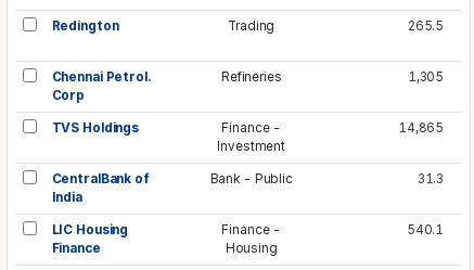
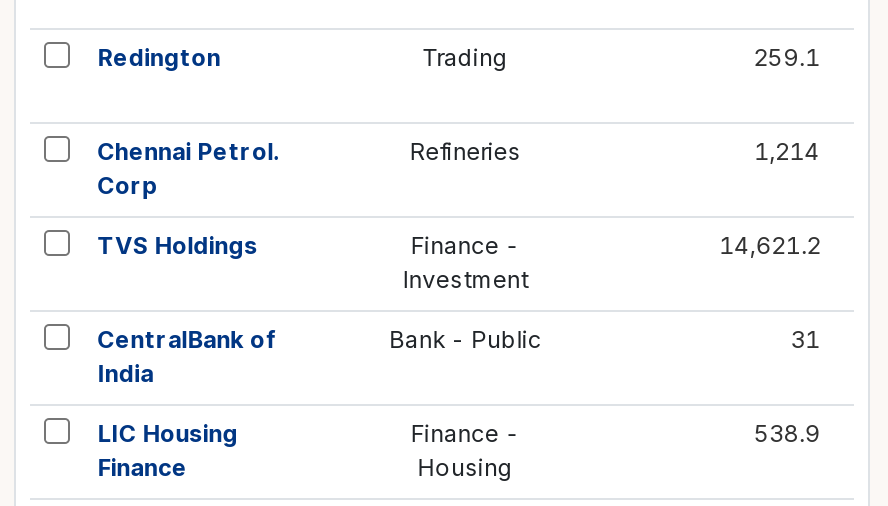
[408,19,444,34] 265.5 -> [754,45,820,73] 259.1
[408,70,444,85] 1,305 -> [754,139,820,167] 1,214
[398,121,444,136] 14,865 -> [718,233,820,261] 14,621.2
[417,172,444,187] 31.3 -> [791,327,820,355] 31
[407,223,444,238] 540.1 -> [754,421,820,449] 538.9

